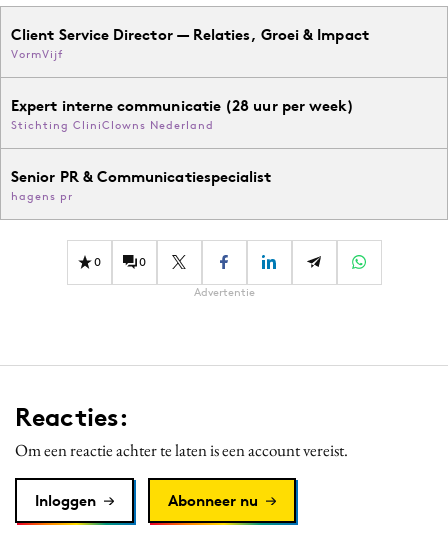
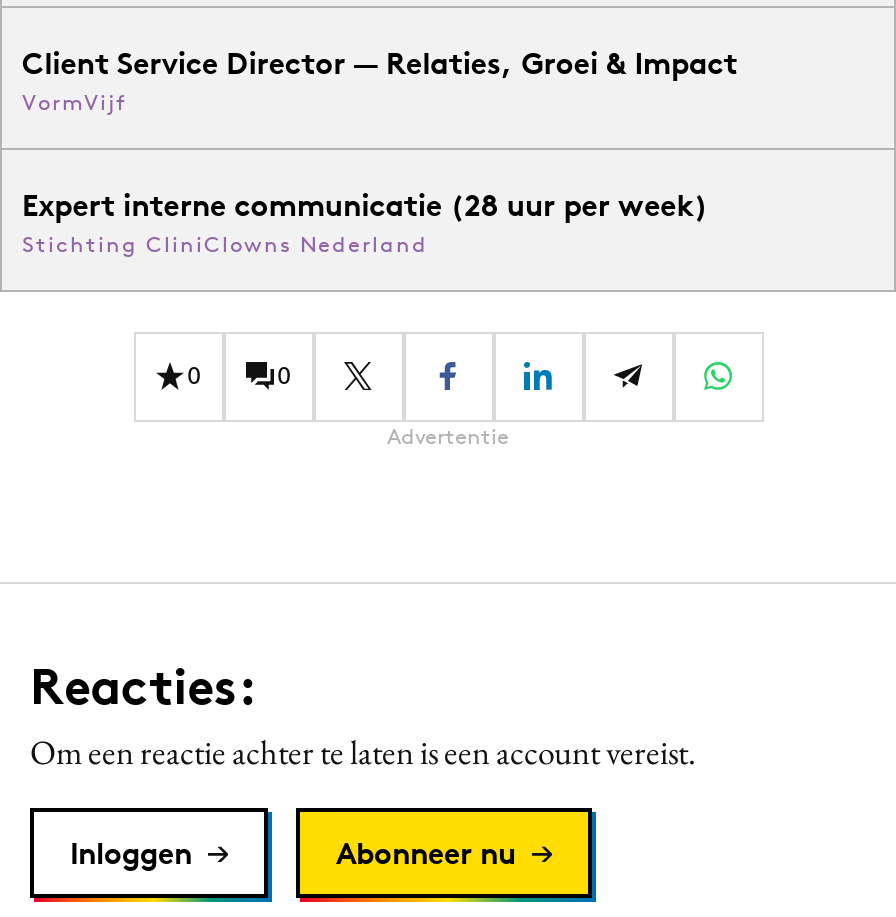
[11,167,272,203] Senior PR & Communicatiespecialist | hagens pr -> none

